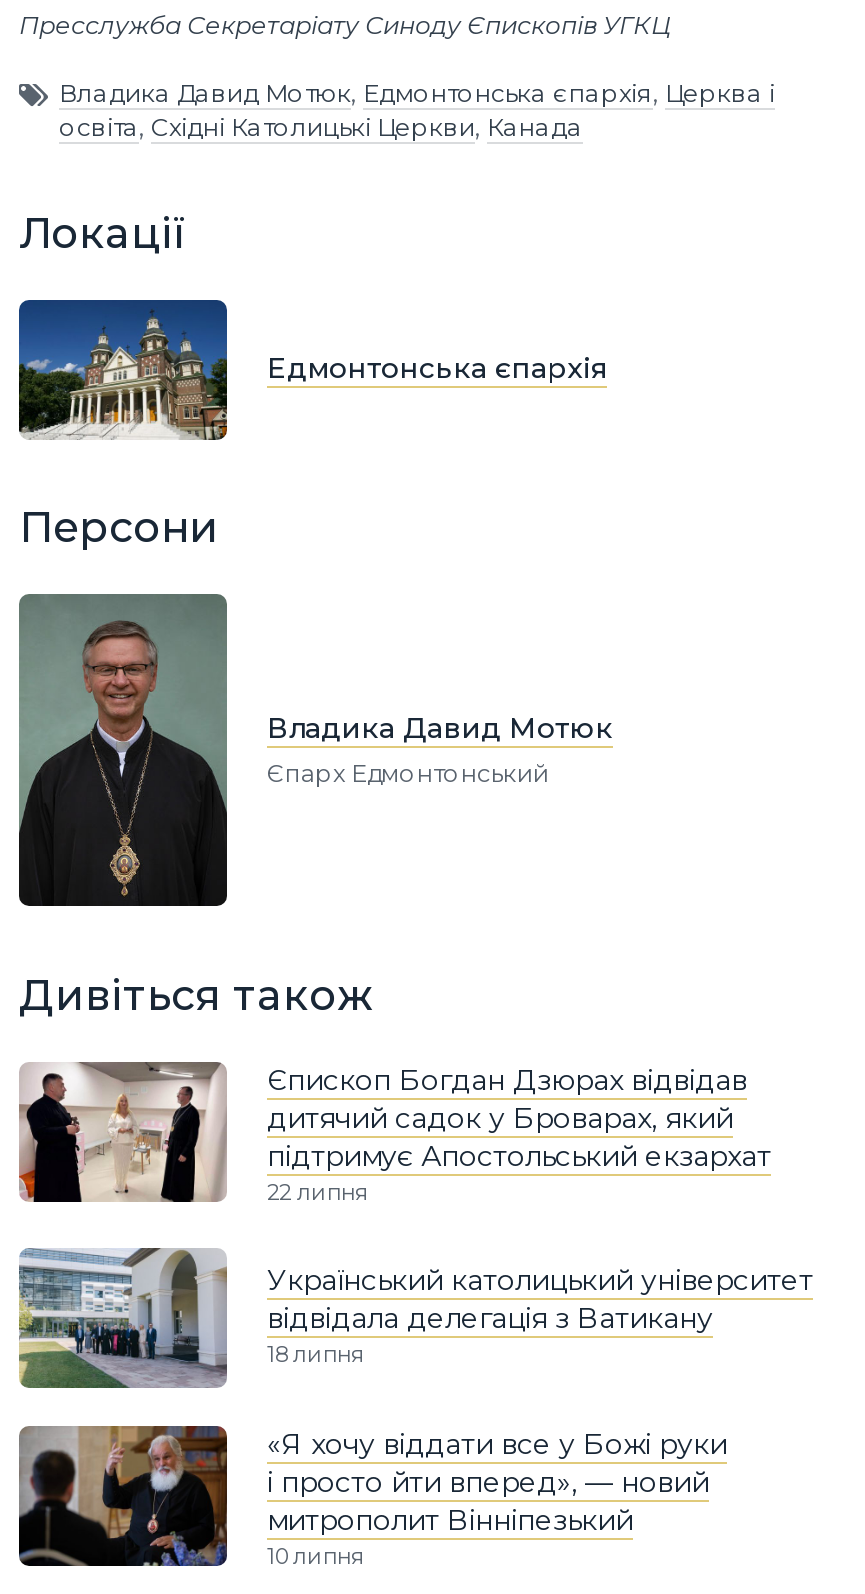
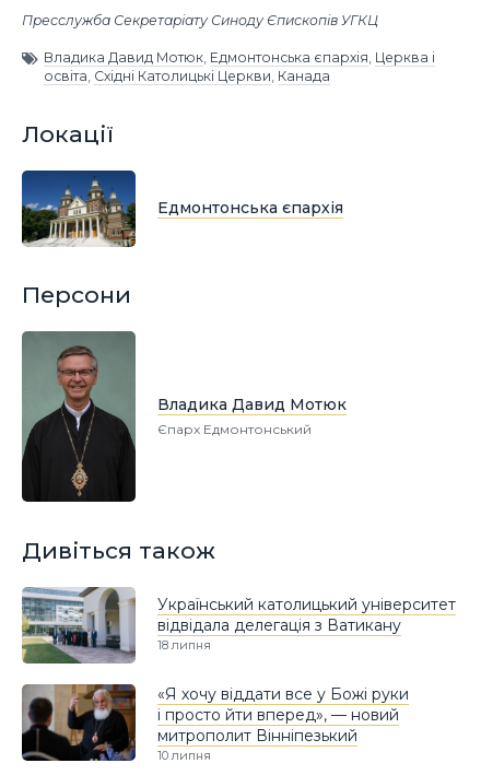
[19,1060,771,1207] [image] | Єпископ Богдан Дзюрах відвідав | дитячий садок у Броварах, який | підтримує Апостольський екзархат | 22 липня -> none

